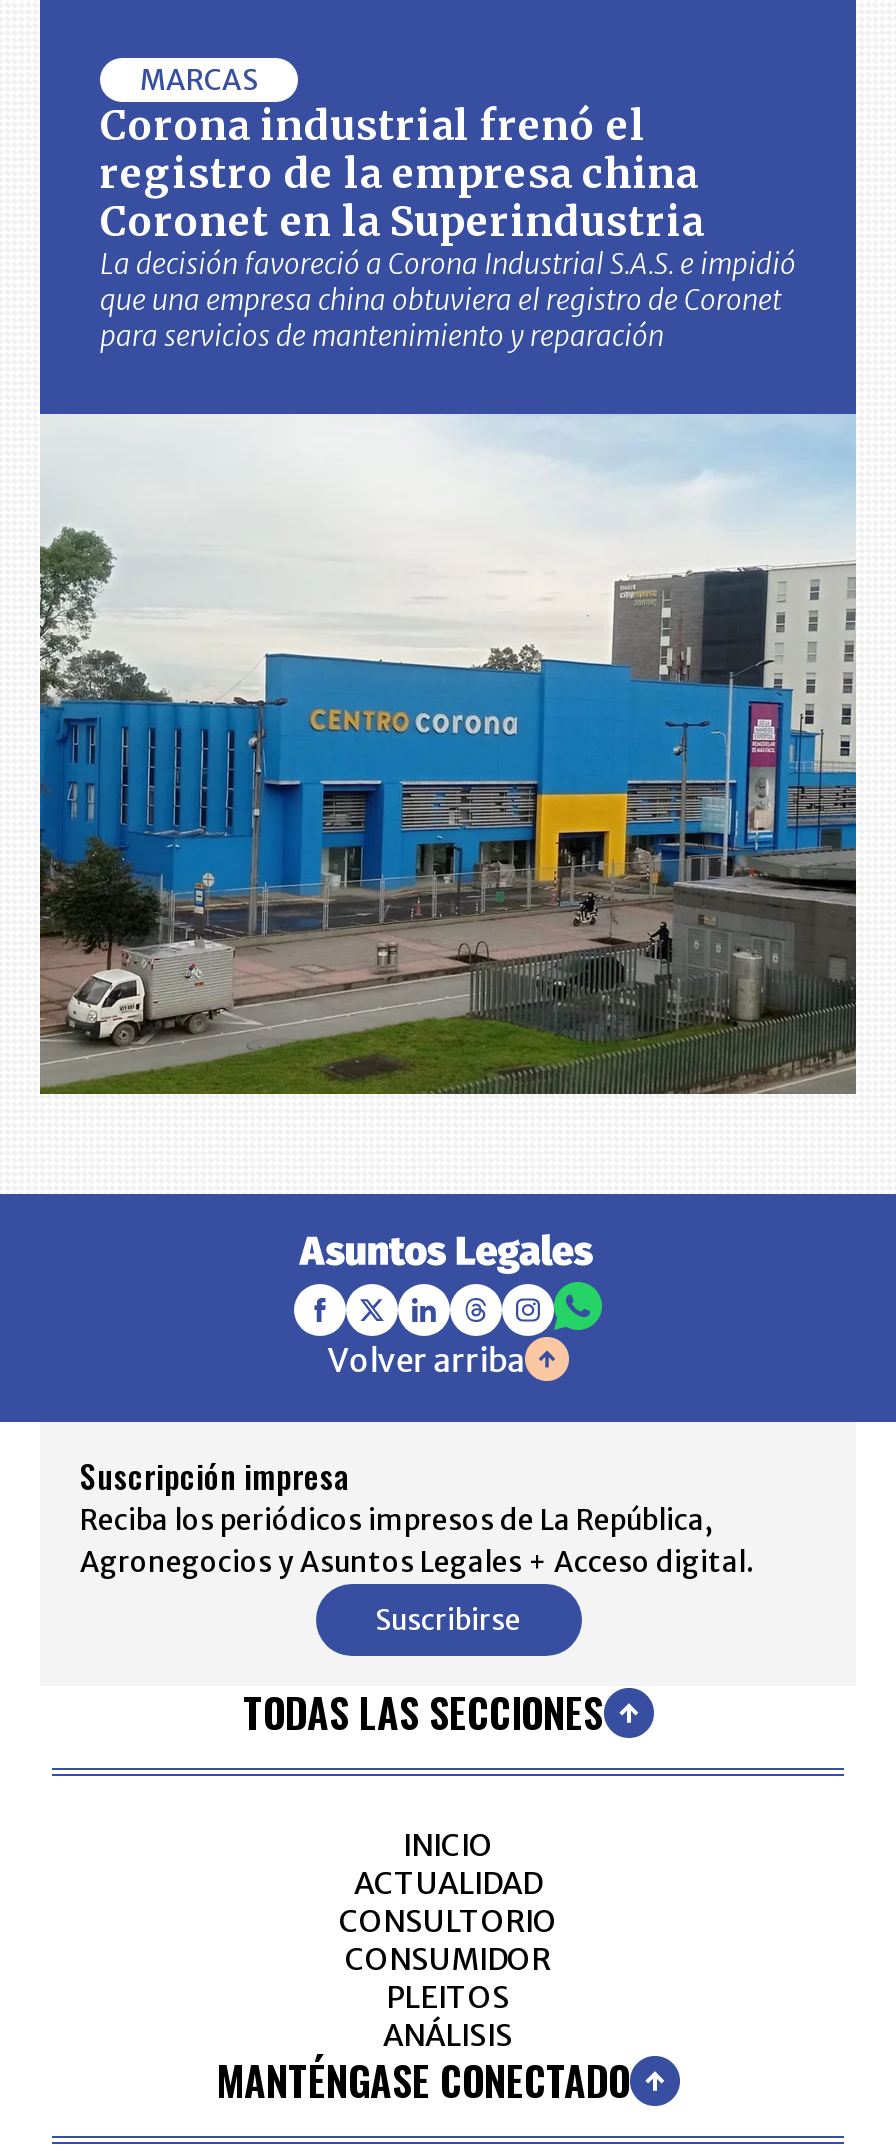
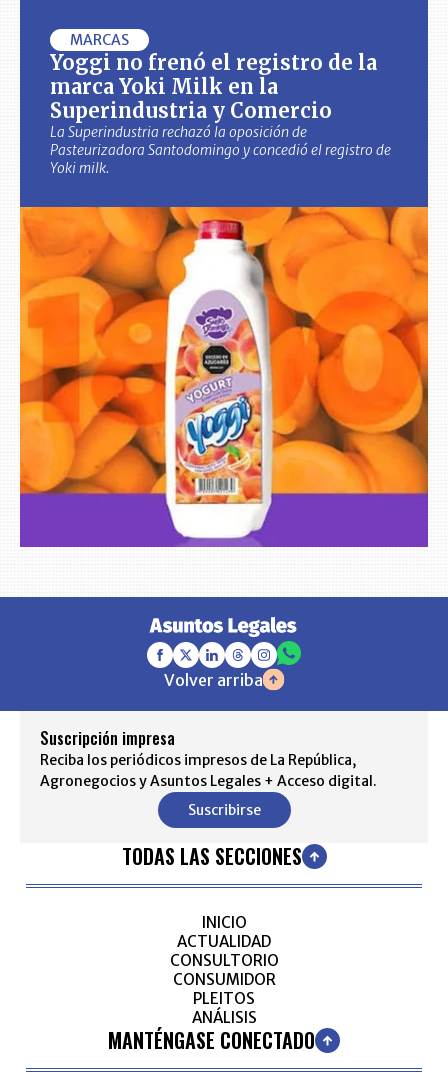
[100,101,796,355] Corona industrial frenó el | registro de la empresa china | Coronet en la Superindustria | La decisión favoreció a Corona Industrial S.A.S. e impidió | que una empresa china obtuviera el registro de Coronet | para servicios de mantenimiento y reparación -> [50,50,391,177] Yoggi no frenó el registro de la | marca Yoki Milk en la | Superindustria y Comercio | La Superindustria rechazó la oposición de | Pasteurizadora Santodomingo y concedió el registro de | Yoki milk.
[38,412,858,1096] [image] -> [19,206,429,548] [image]

